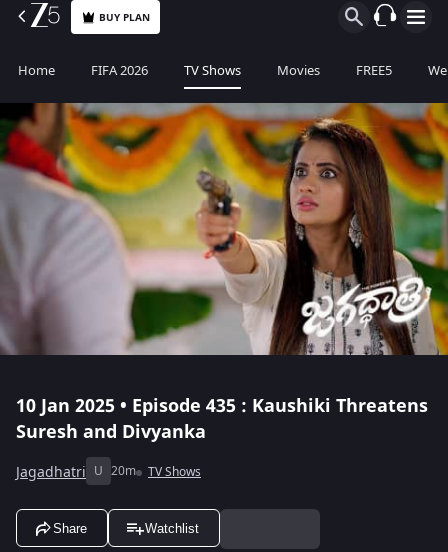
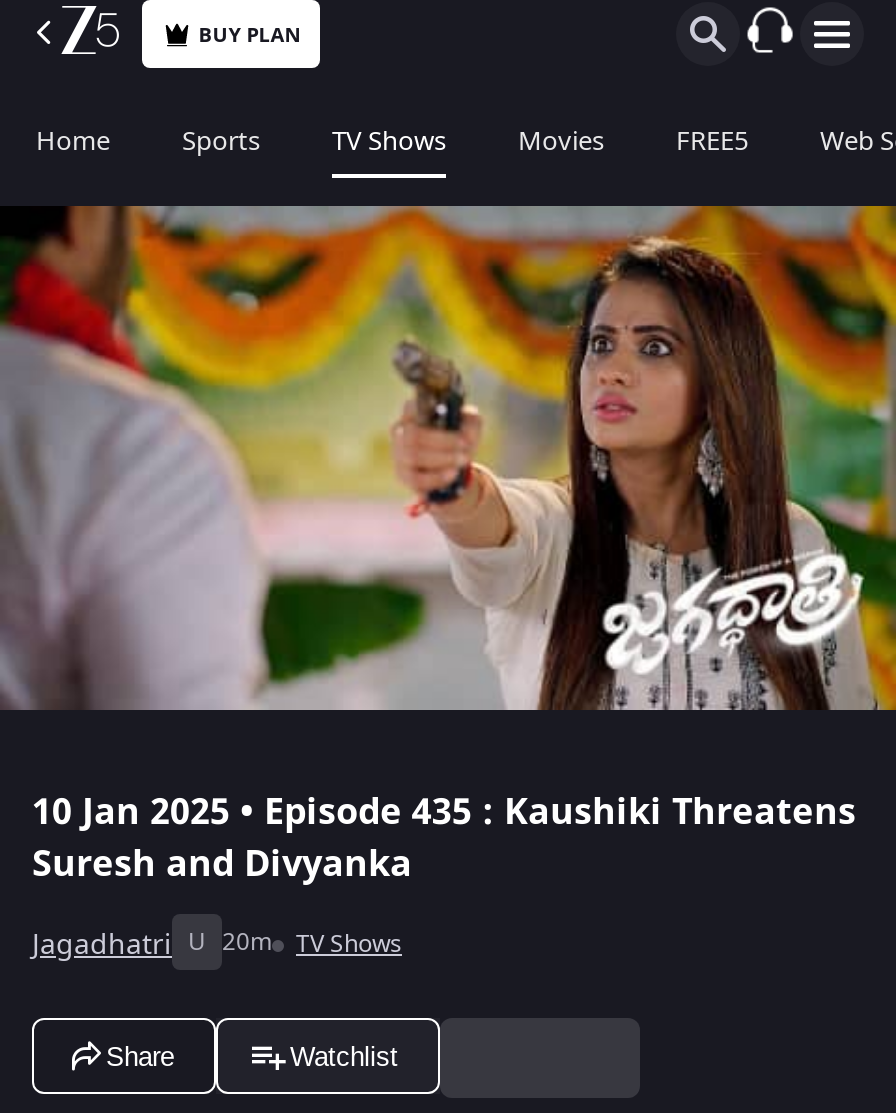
[91,61,148,80] FIFA 2026 -> [182,122,260,160] Sports

